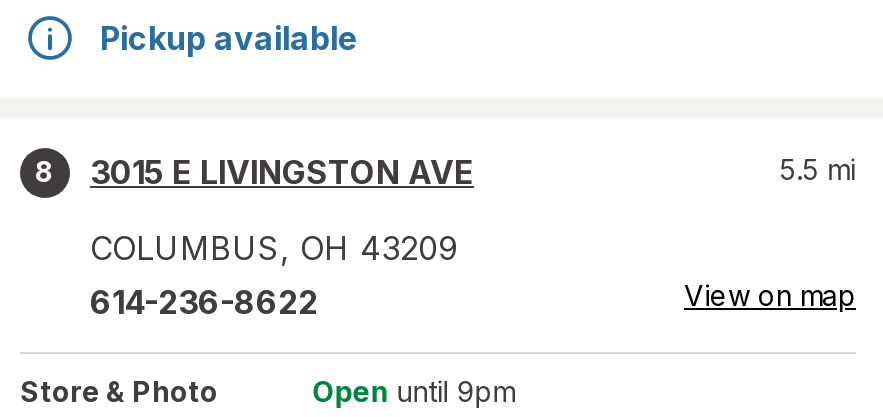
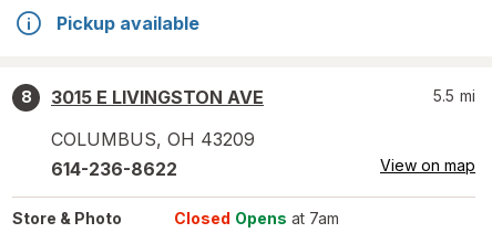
[313,374,515,408] Open until 9pm -> [174,209,339,227] Closed Opens at 7am

